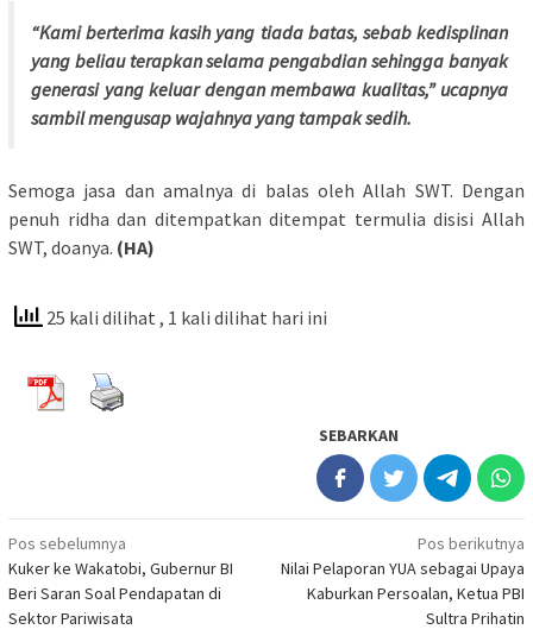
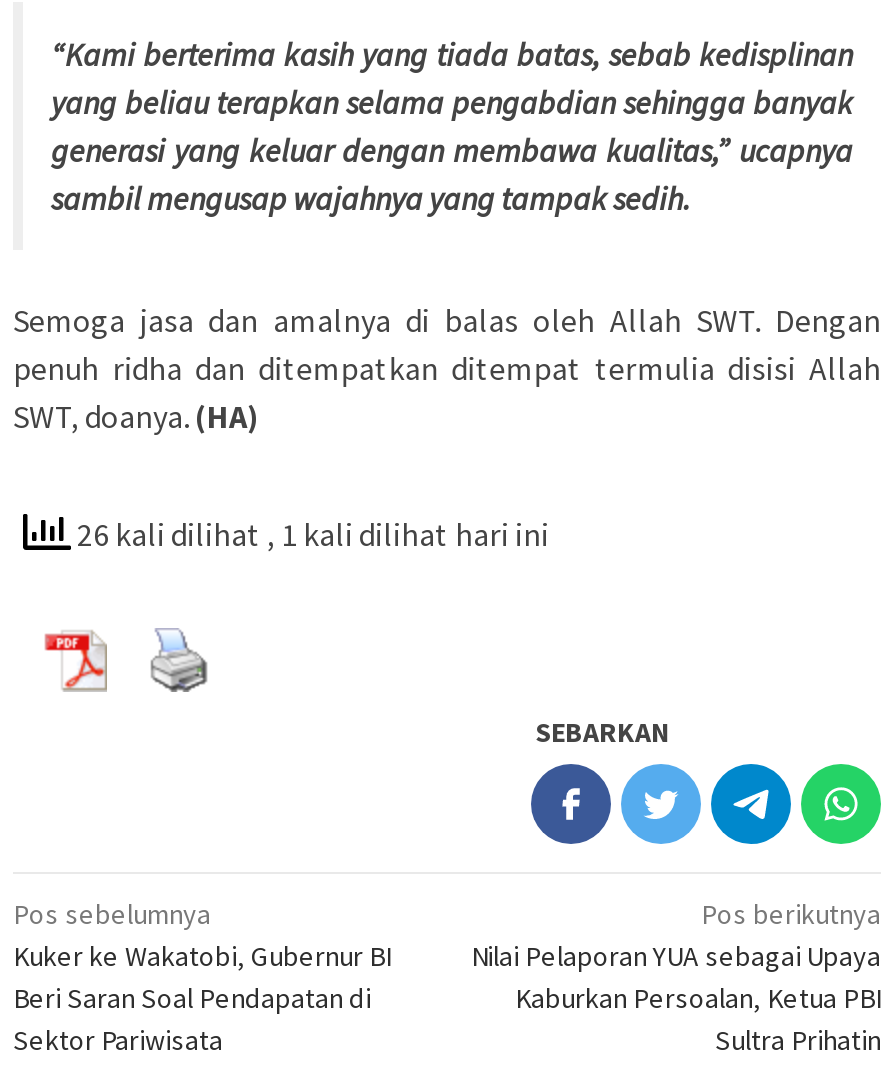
[43,305,327,329] 25 kali dilihat, 1 kali dilihat hari ini -> [71,513,549,553] 26 kali dilihat, 1 kali dilihat hari ini

